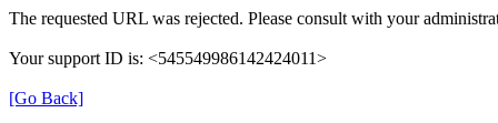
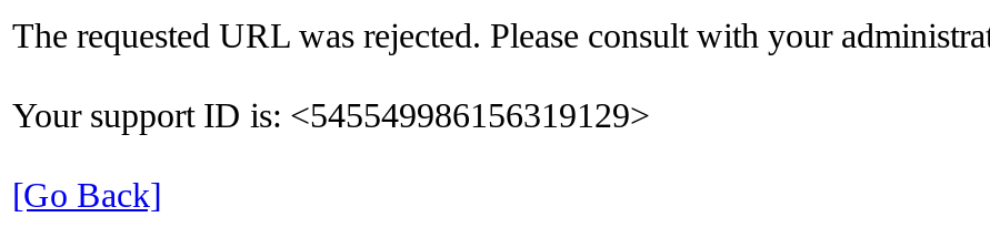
[9,49,327,68] Your support ID is: <545549986142424011> -> [12,96,650,134] Your support ID is: <545549986156319129>

